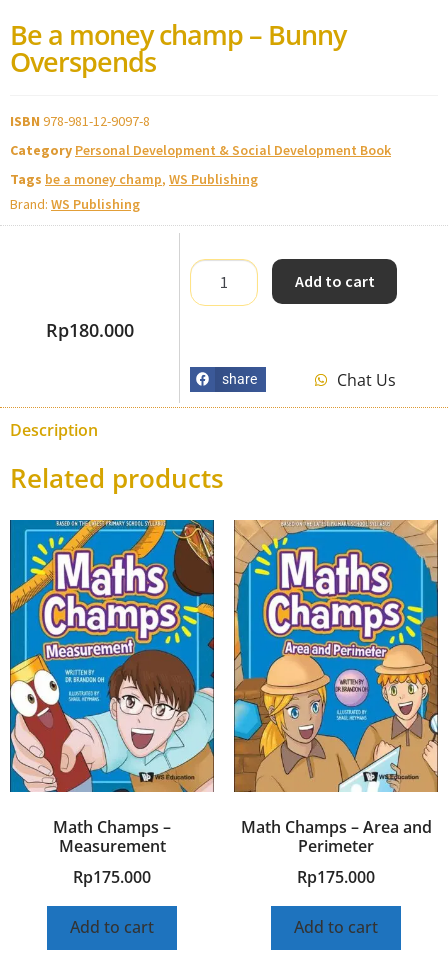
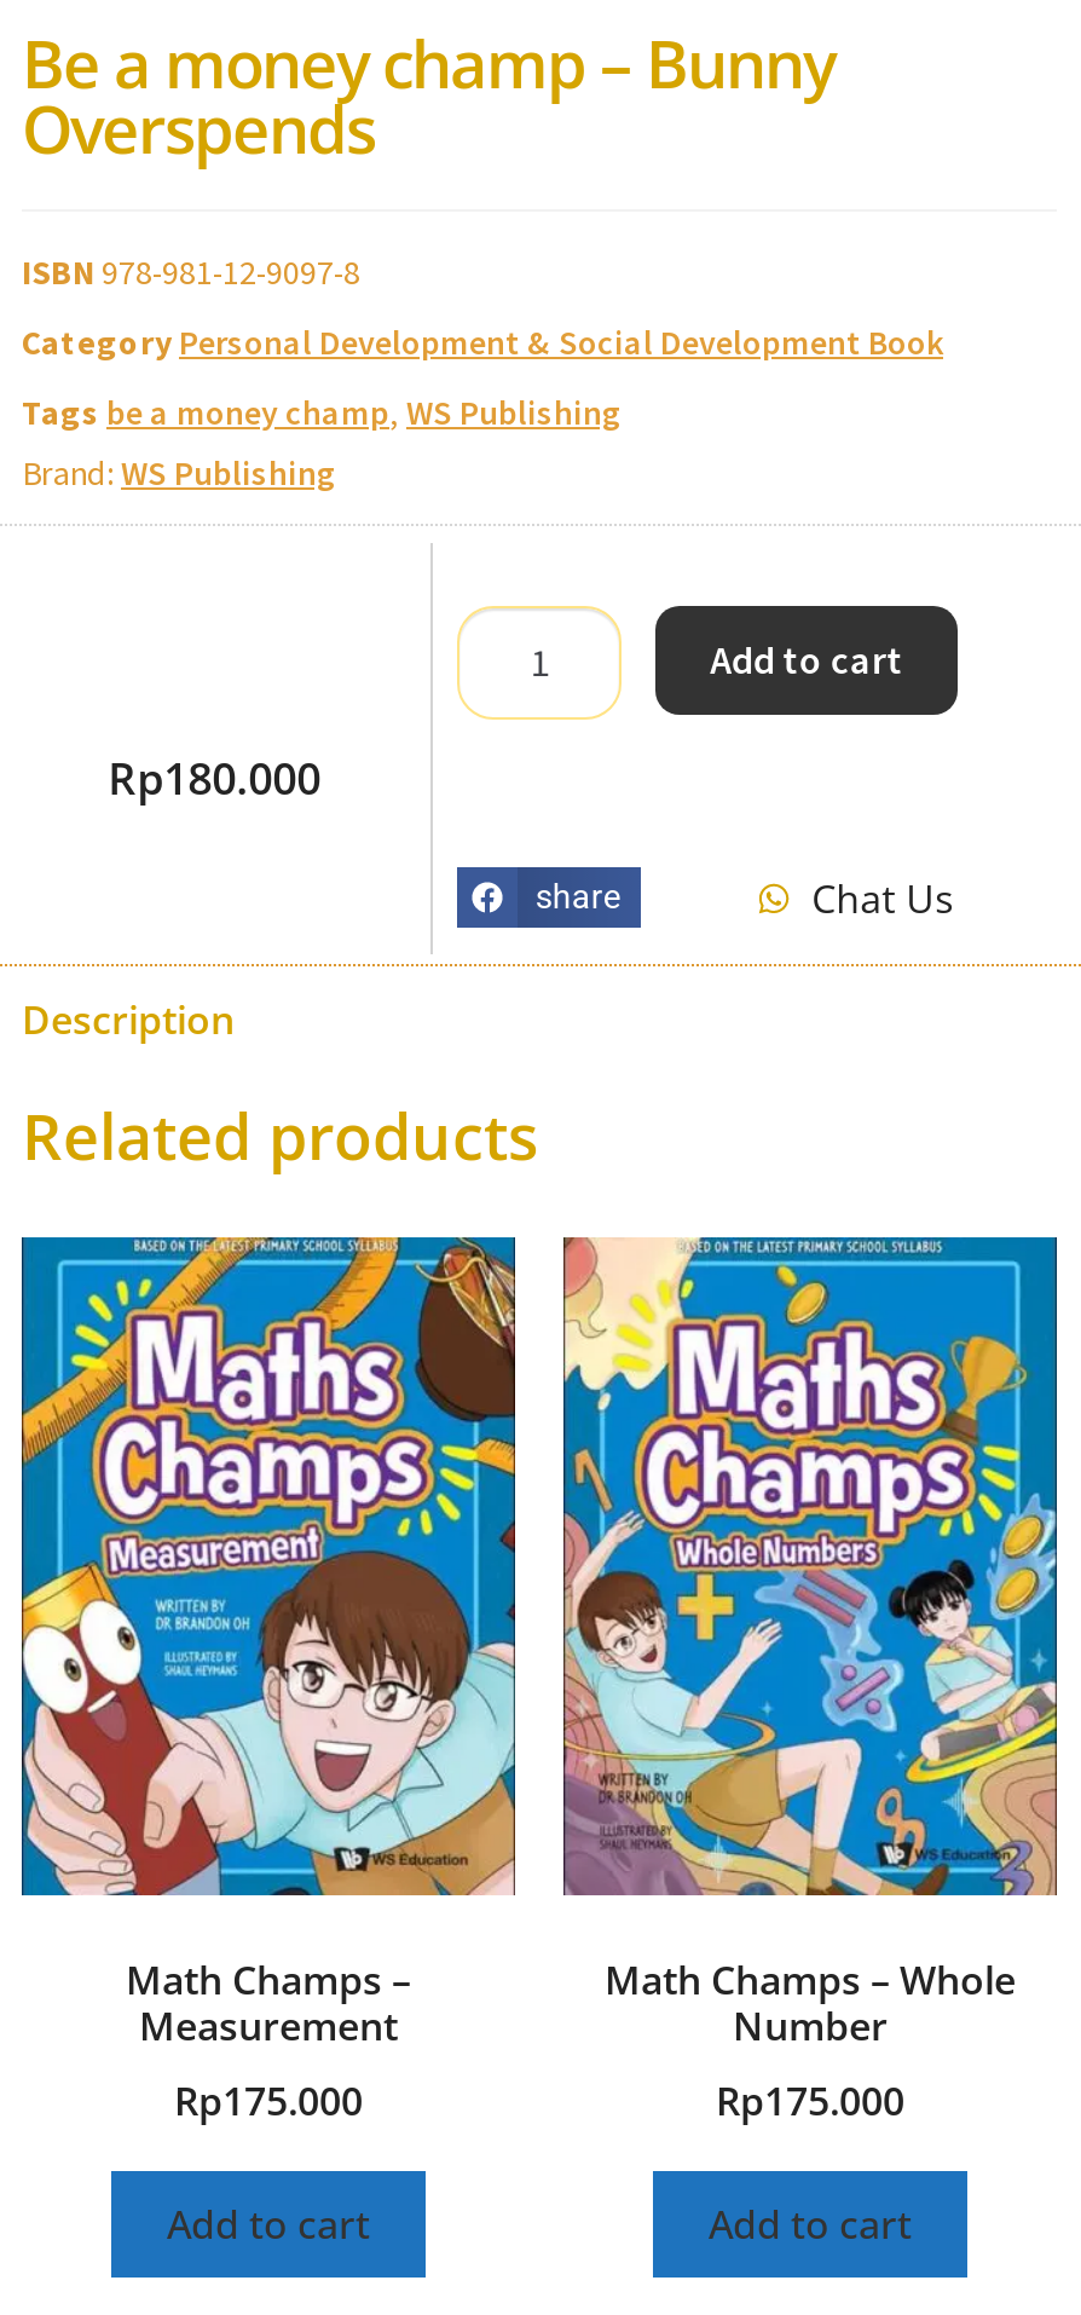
[233,519,439,857] [image] | Math Champs – Area and | Perimeter -> [561,1235,1059,2052] [image] | Math Champs – Whole | Number

